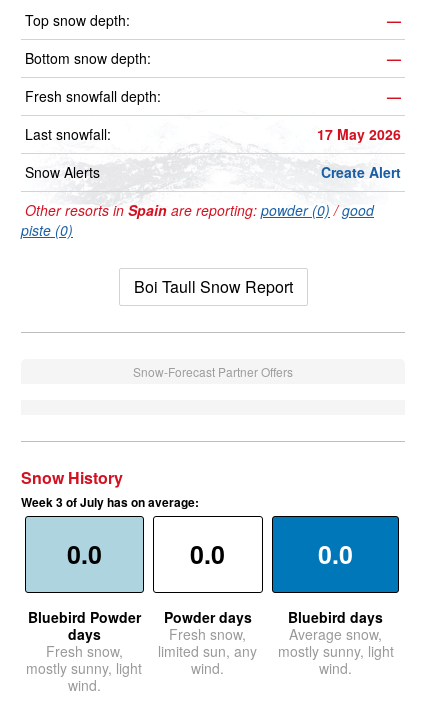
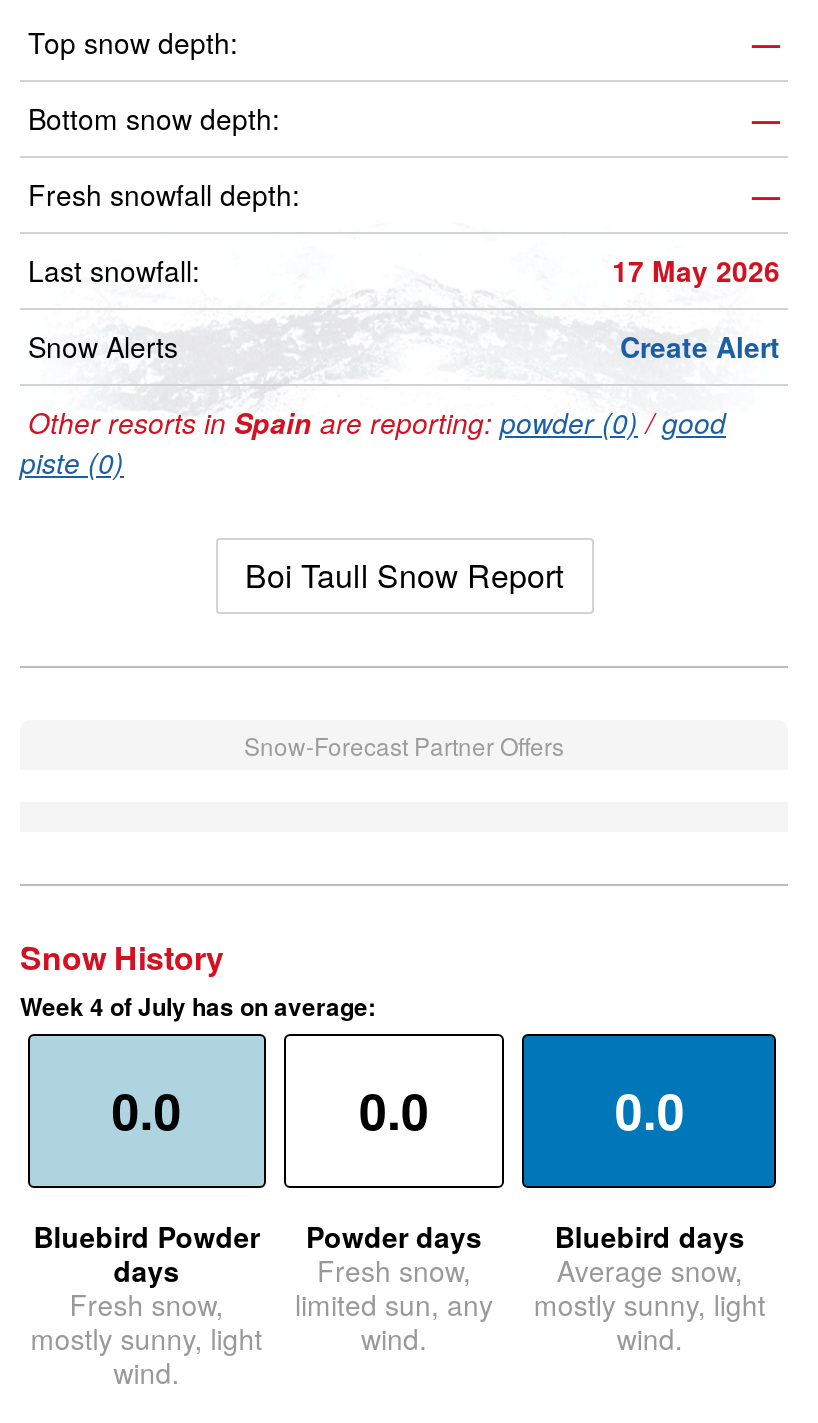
[21,493,199,511] Week 3 of July has on average: -> [20,988,376,1024] Week 4 of July has on average:

